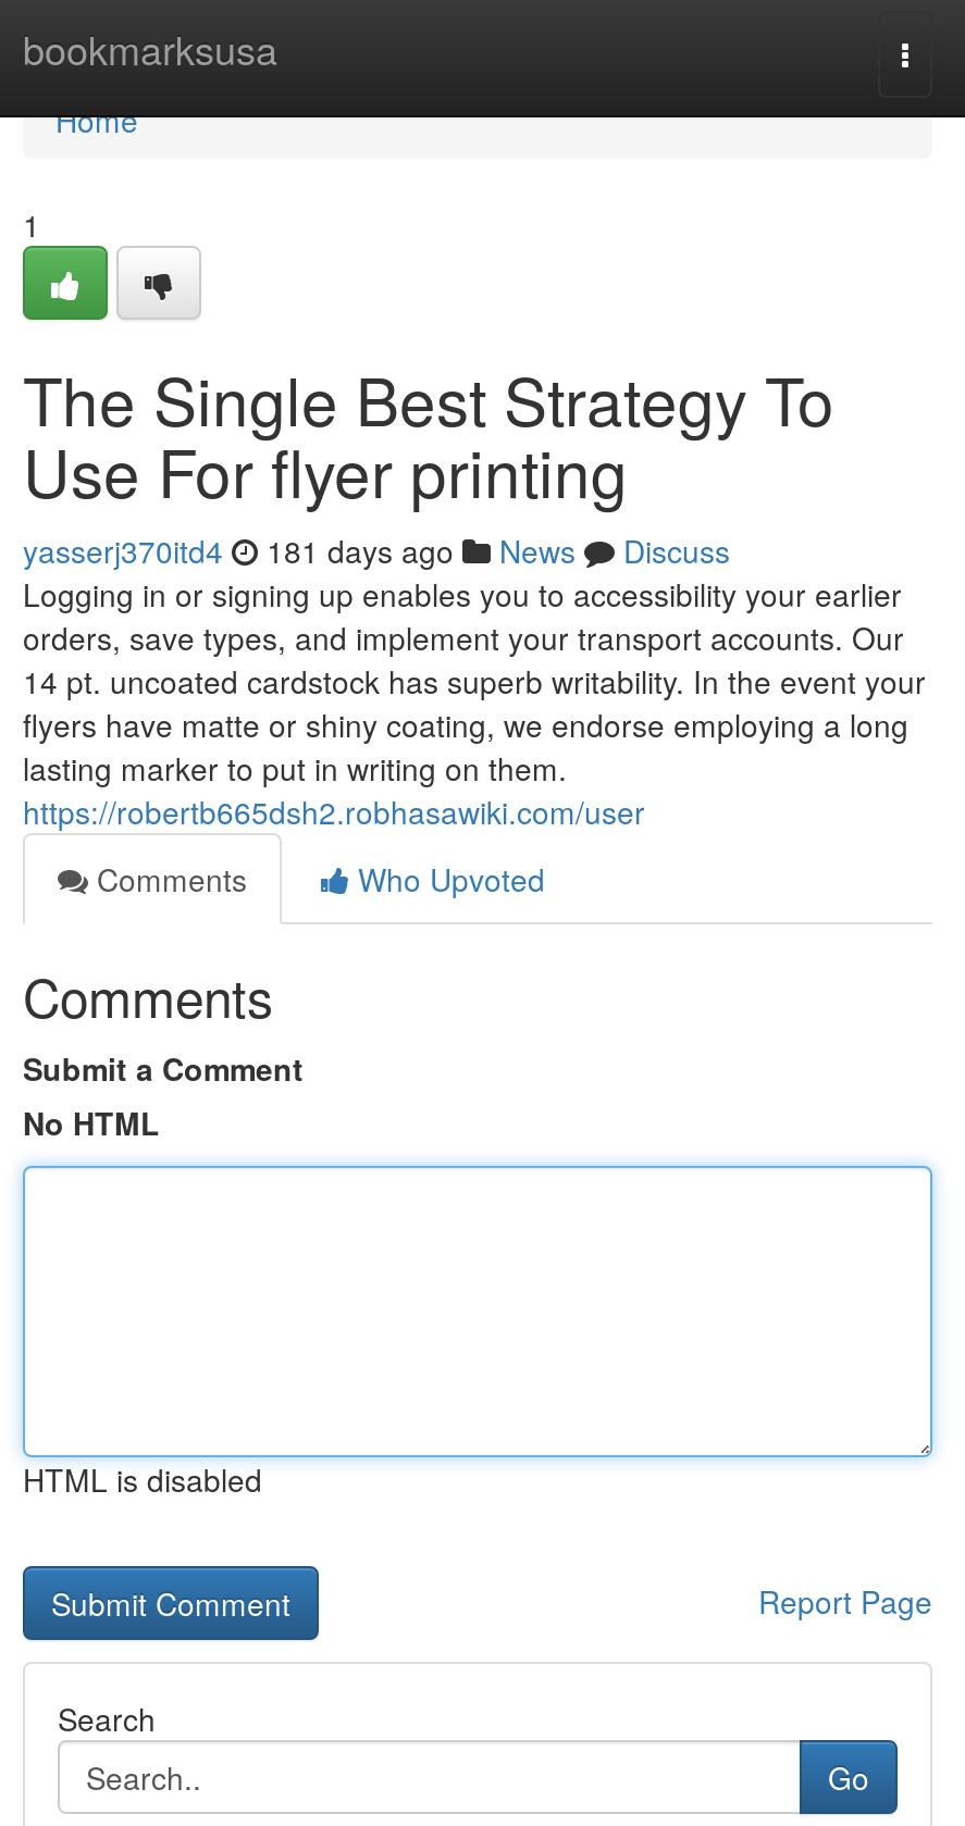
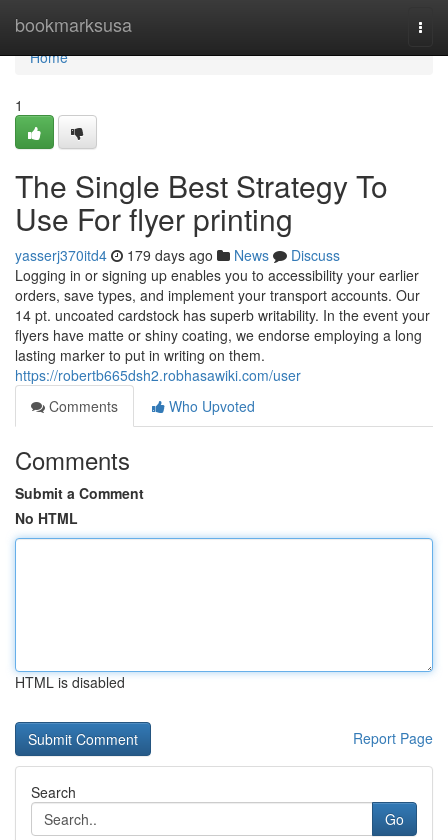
[23,529,730,572] yasserj370itd4 181 days ago News Discuss -> [15,245,340,265] yasserj370itd4 179 days ago News Discuss

